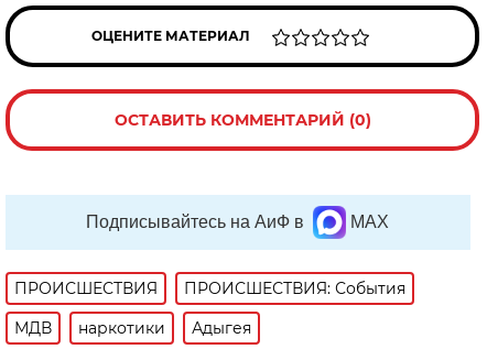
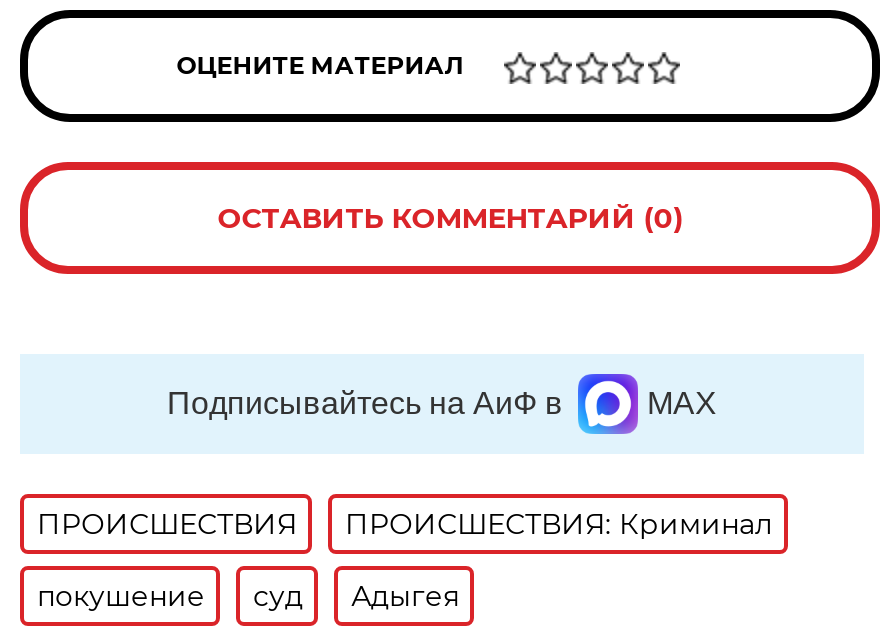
[184,278,406,298] ПРОИСШЕСТВИЯ: События -> [345,506,773,542] ПРОИСШЕСТВИЯ: Криминал
[15,318,166,338] МДВ | наркотики -> [37,578,303,614] покушение | суд

